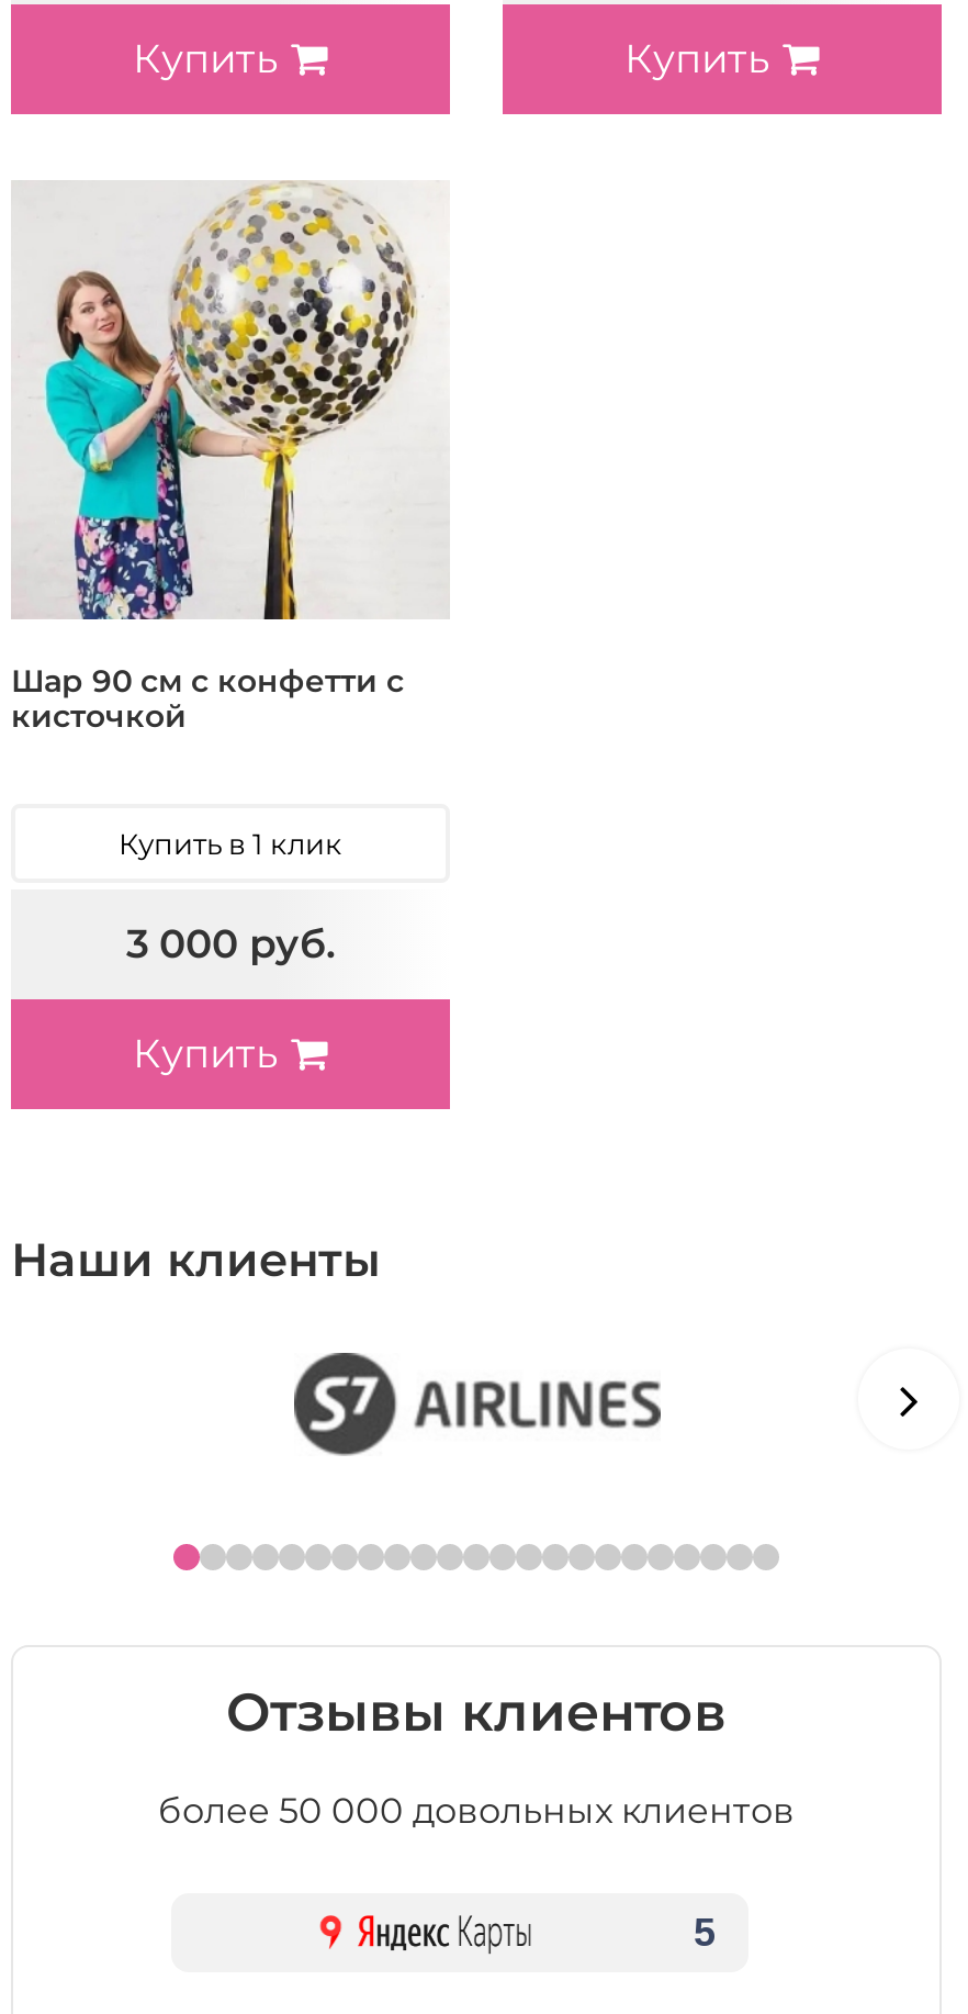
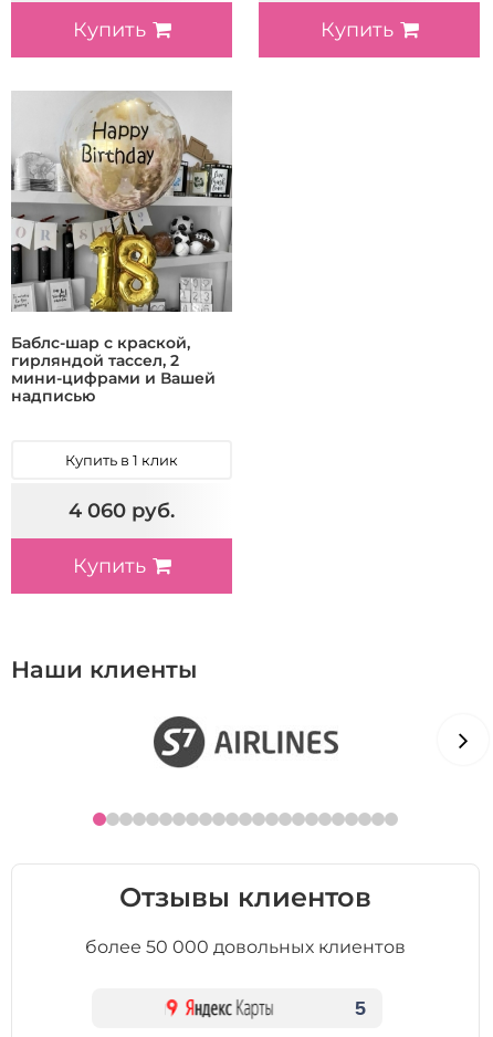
[11,182,450,736] [image] | Шар 90 см с конфетти с | кисточкой -> [10,91,233,406] [image] | Баблс-шар с краской, | гирляндой тассел, 2 | мини-цифрами и Вашей | надписью
[126,919,335,968] 3 000 руб. -> [69,498,175,522] 4 060 руб.

